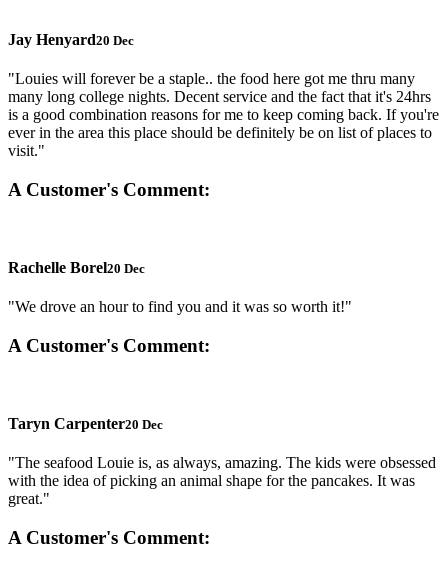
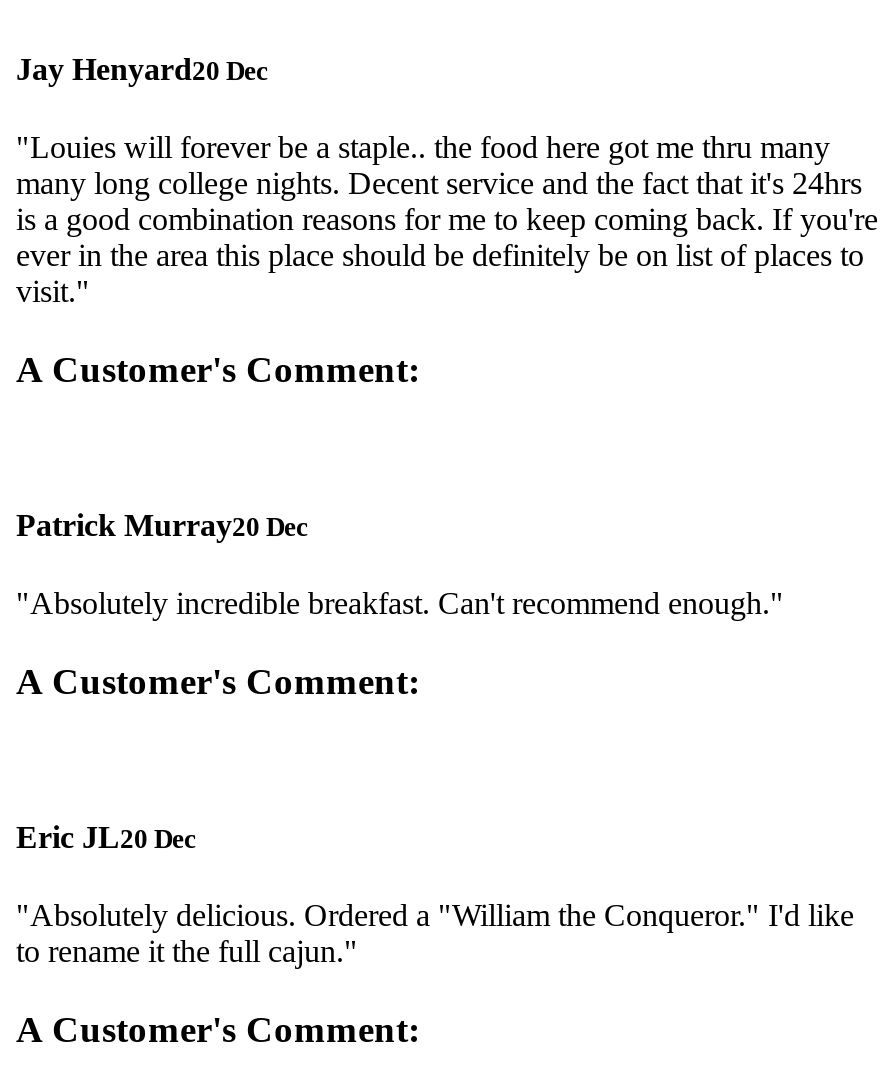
[8,259,145,276] Rachelle Borel20 Dec -> [16,508,308,542] Patrick Murray20 Dec
[8,298,352,315] "We drove an hour to find you and it was so worth it!" -> [16,586,784,620] "Absolutely incredible breakfast. Can't recommend enough."
[8,415,163,432] Taryn Carpenter20 Dec -> [16,819,196,853] Eric JL20 Dec
[8,454,436,507] "The seafood Louie is, as always, amazing. The kids were obsessed | with the idea of picking an animal shape for the pancakes. It was | great." -> [16,898,854,968] "Absolutely delicious. Ordered a "William the Conqueror." I'd like | to rename it the full cajun."

